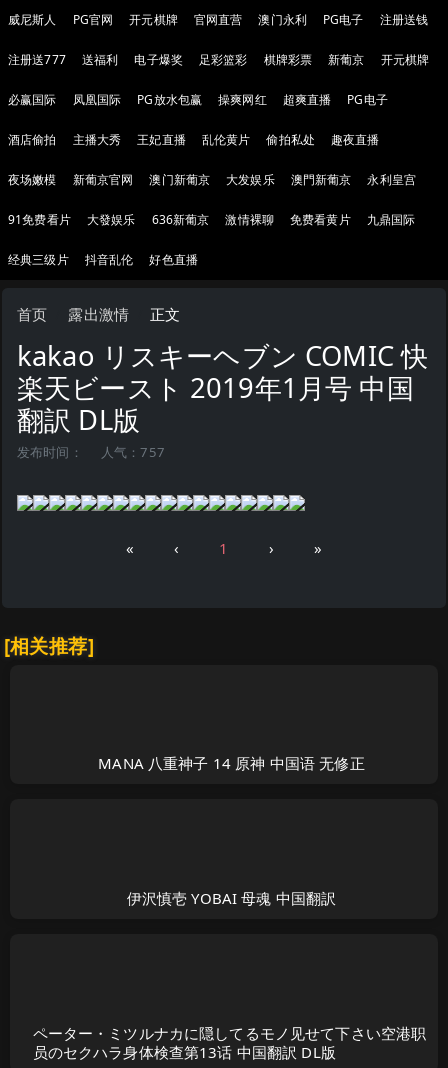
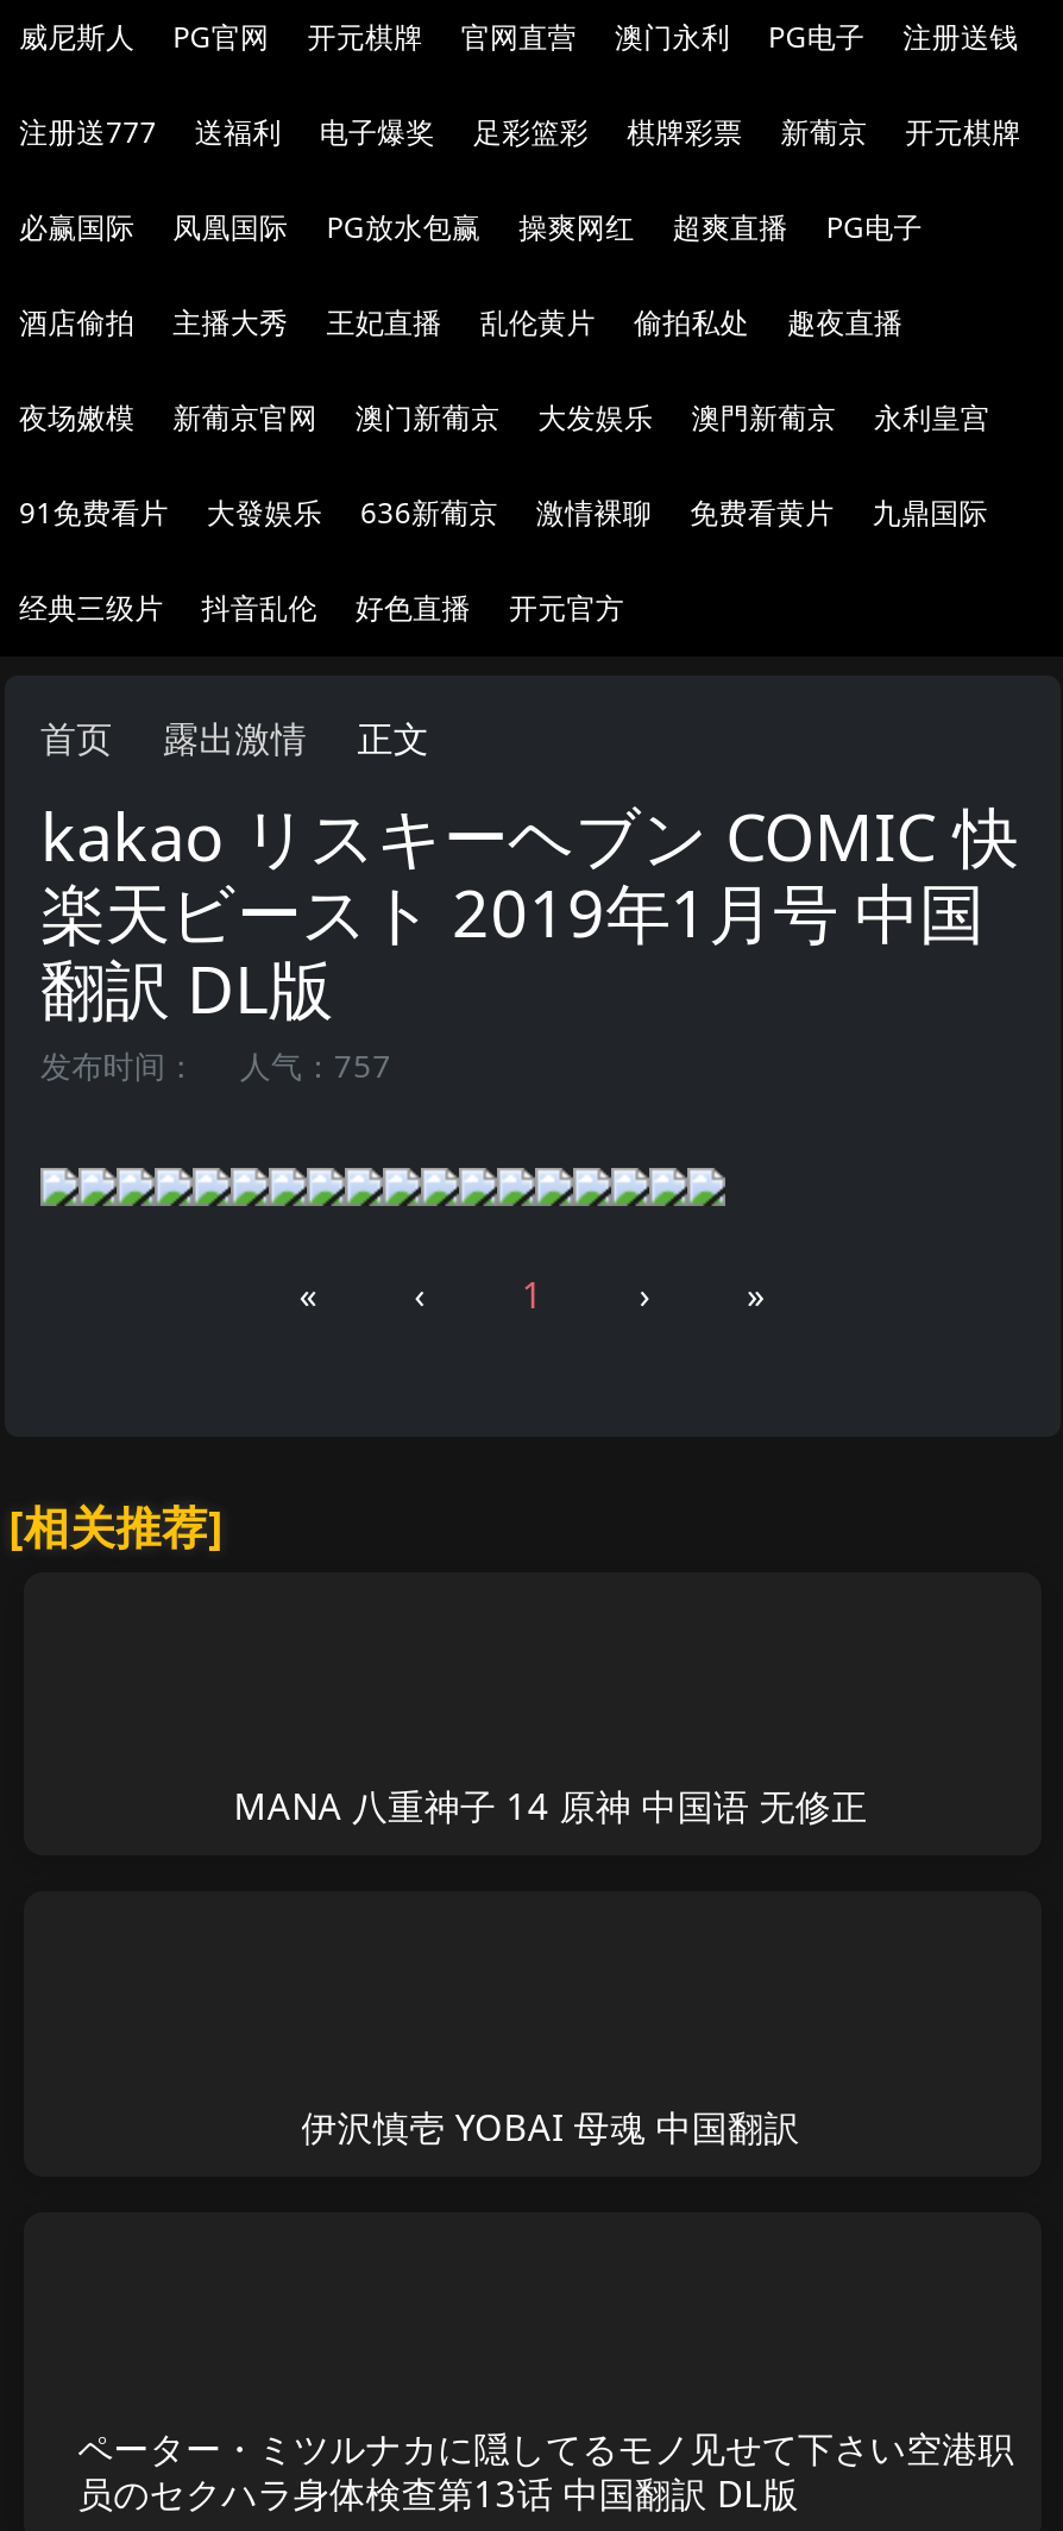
none -> [509,588,624,628] 开元官方

